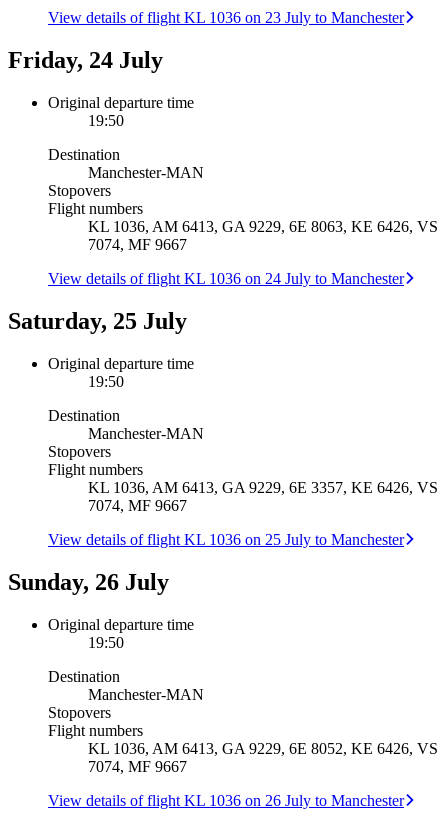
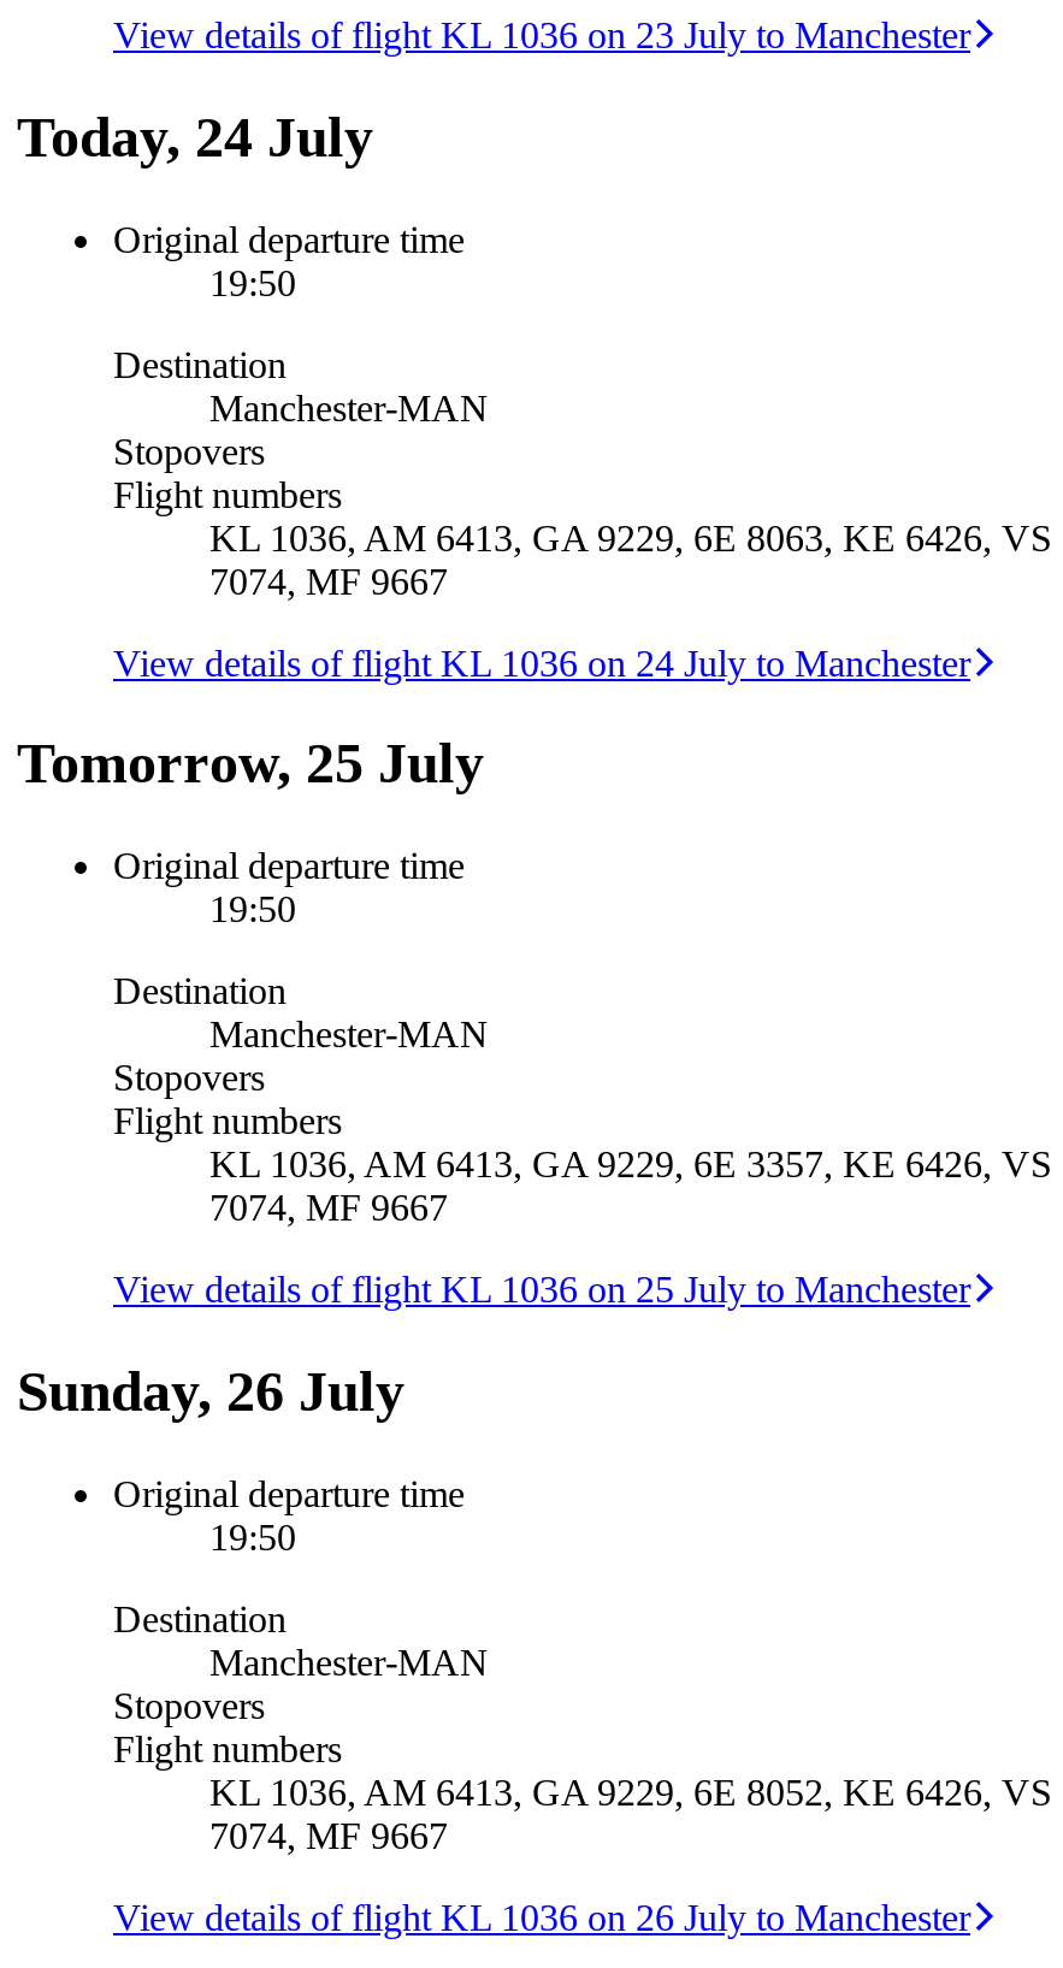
[8,47,163,73] Friday, 24 July -> [17,105,373,168] Today, 24 July
[8,308,187,334] Saturday, 25 July -> [17,733,484,796] Tomorrow, 25 July

